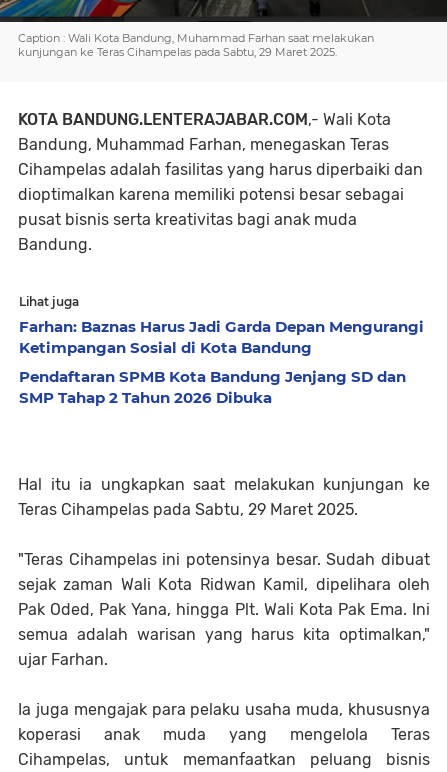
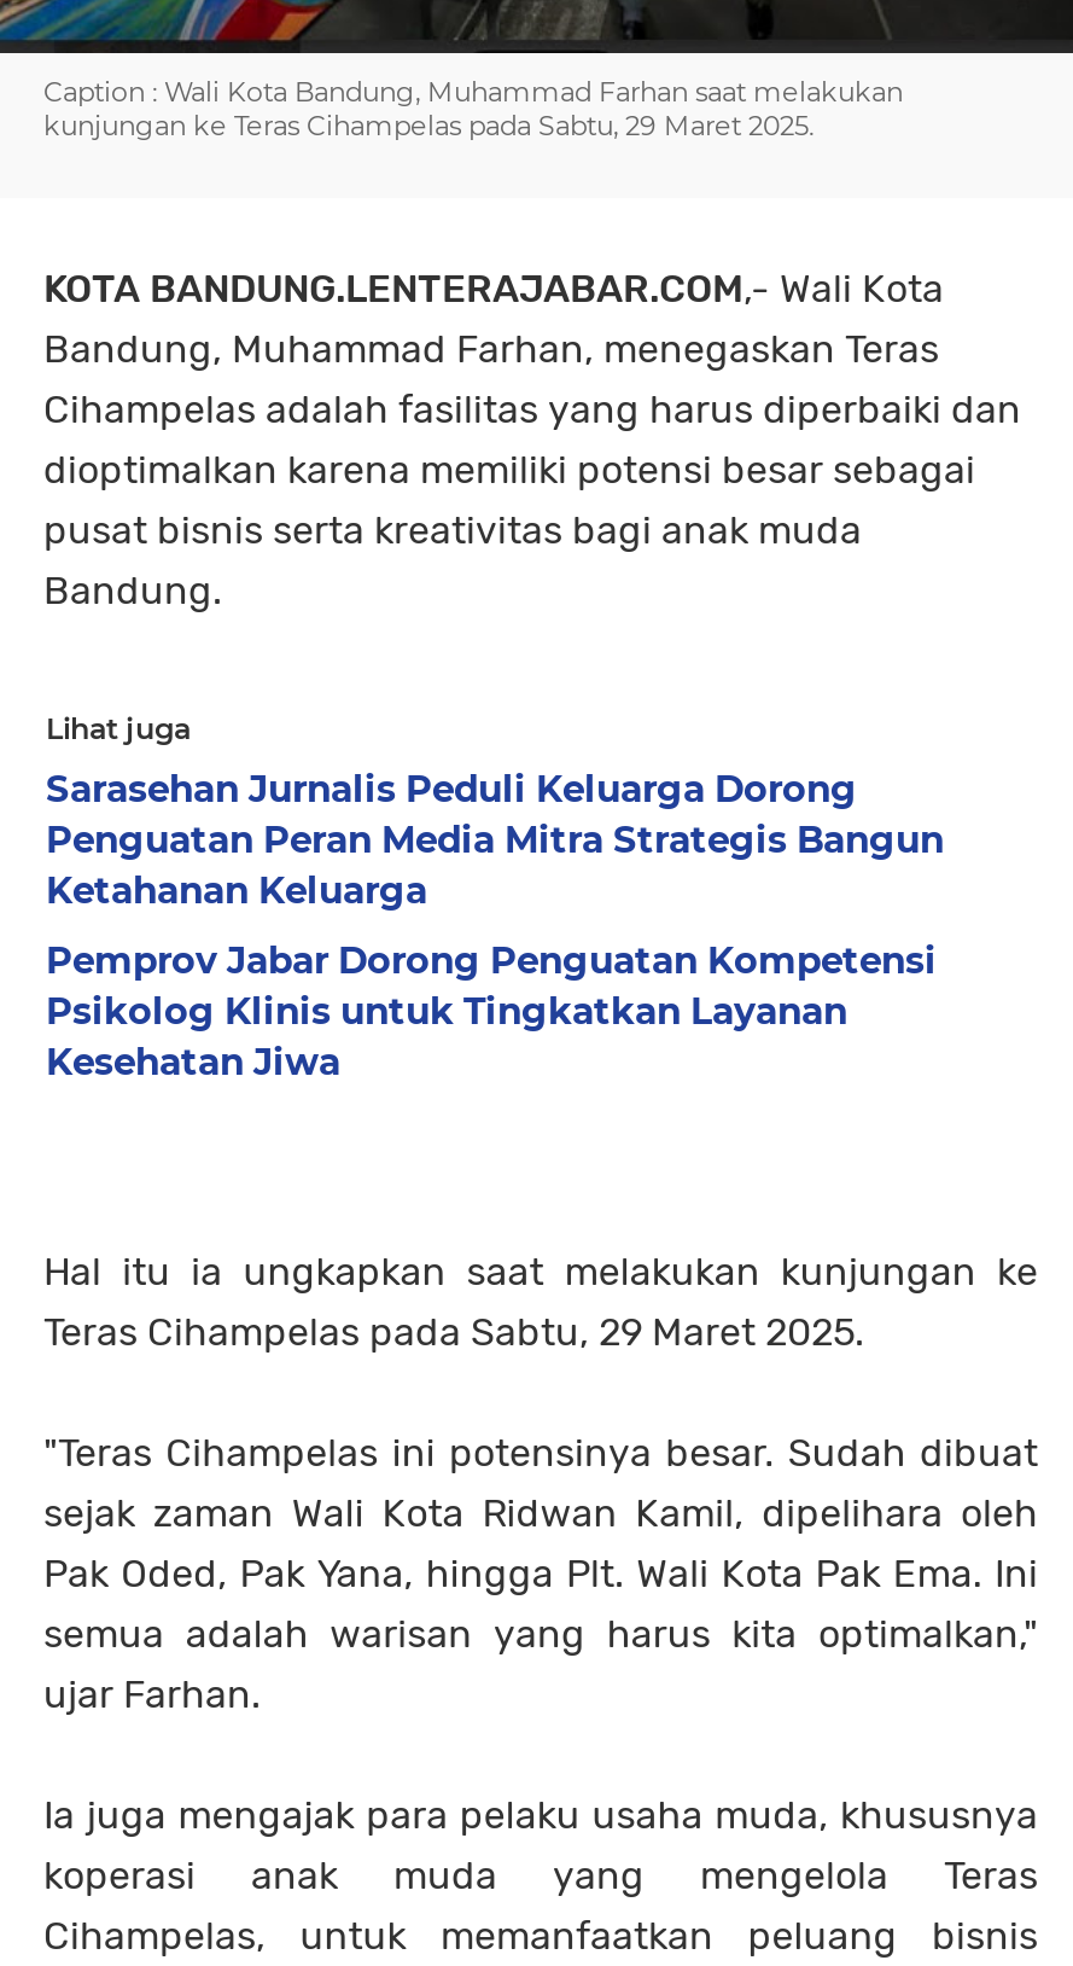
[19,317,424,357] Farhan: Baznas Harus Jadi Garda Depan Mengurangi | Ketimpangan Sosial di Kota Bandung -> [46,766,944,913] Sarasehan Jurnalis Peduli Keluarga Dorong | Penguatan Peran Media Mitra Strategis Bangun | Ketahanan Keluarga
[19,367,406,407] Pendaftaran SPMB Kota Bandung Jenjang SD dan | SMP Tahap 2 Tahun 2026 Dibuka -> [46,937,937,1084] Pemprov Jabar Dorong Penguatan Kompetensi | Psikolog Klinis untuk Tingkatkan Layanan | Kesehatan Jiwa

